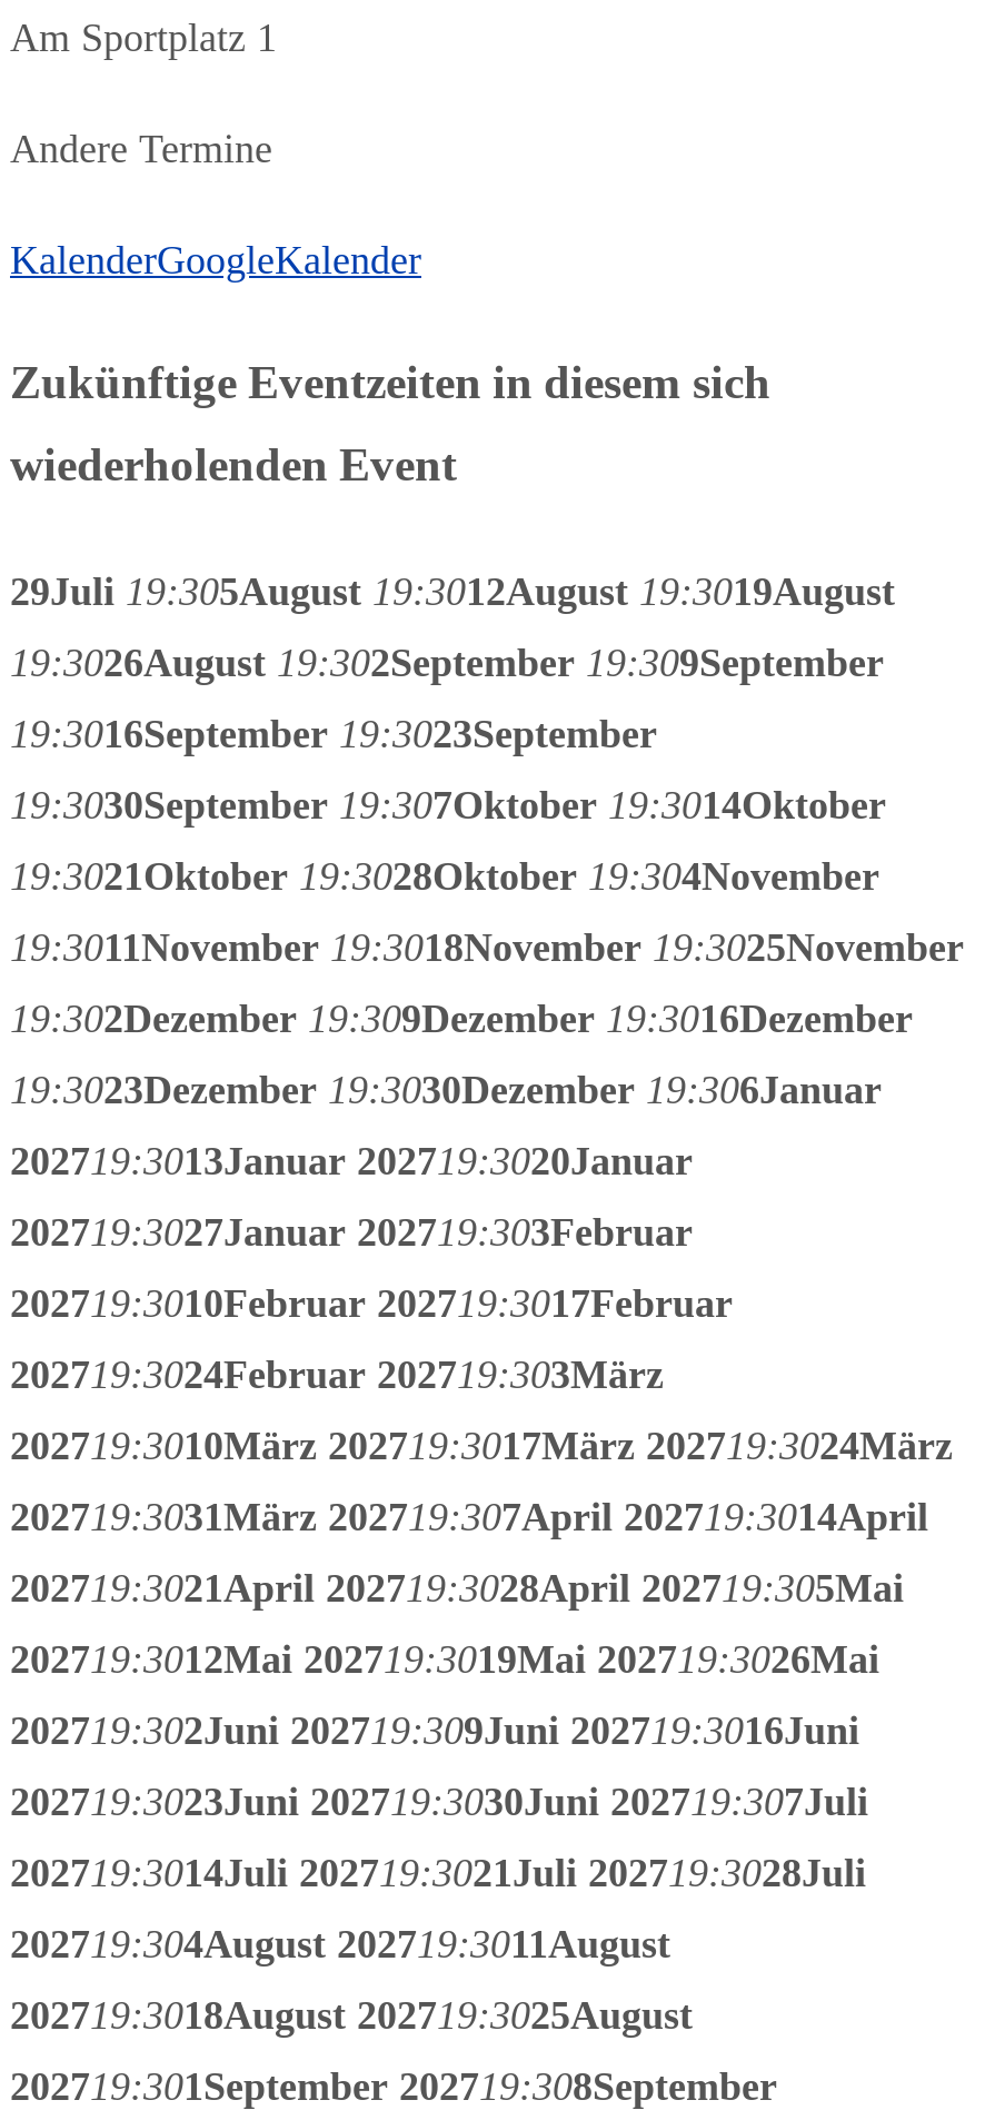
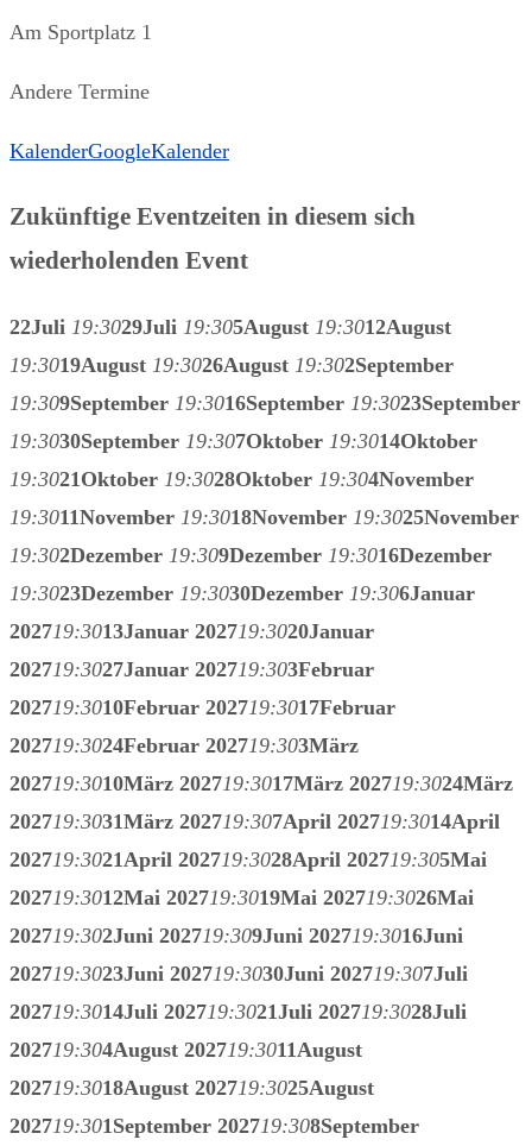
[10,568,895,612] 29Juli 19:305August 19:3012August 19:3019August -> [9,315,451,339] 22Juli 19:3029Juli 19:305August 19:3012August
[10,639,884,684] 19:3026August 19:302September 19:309September -> [9,353,454,377] 19:3019August 19:3026August 19:302September
[10,710,657,755] 19:3016September 19:3023September -> [9,391,520,415] 19:309September 19:3016September 19:3023September

